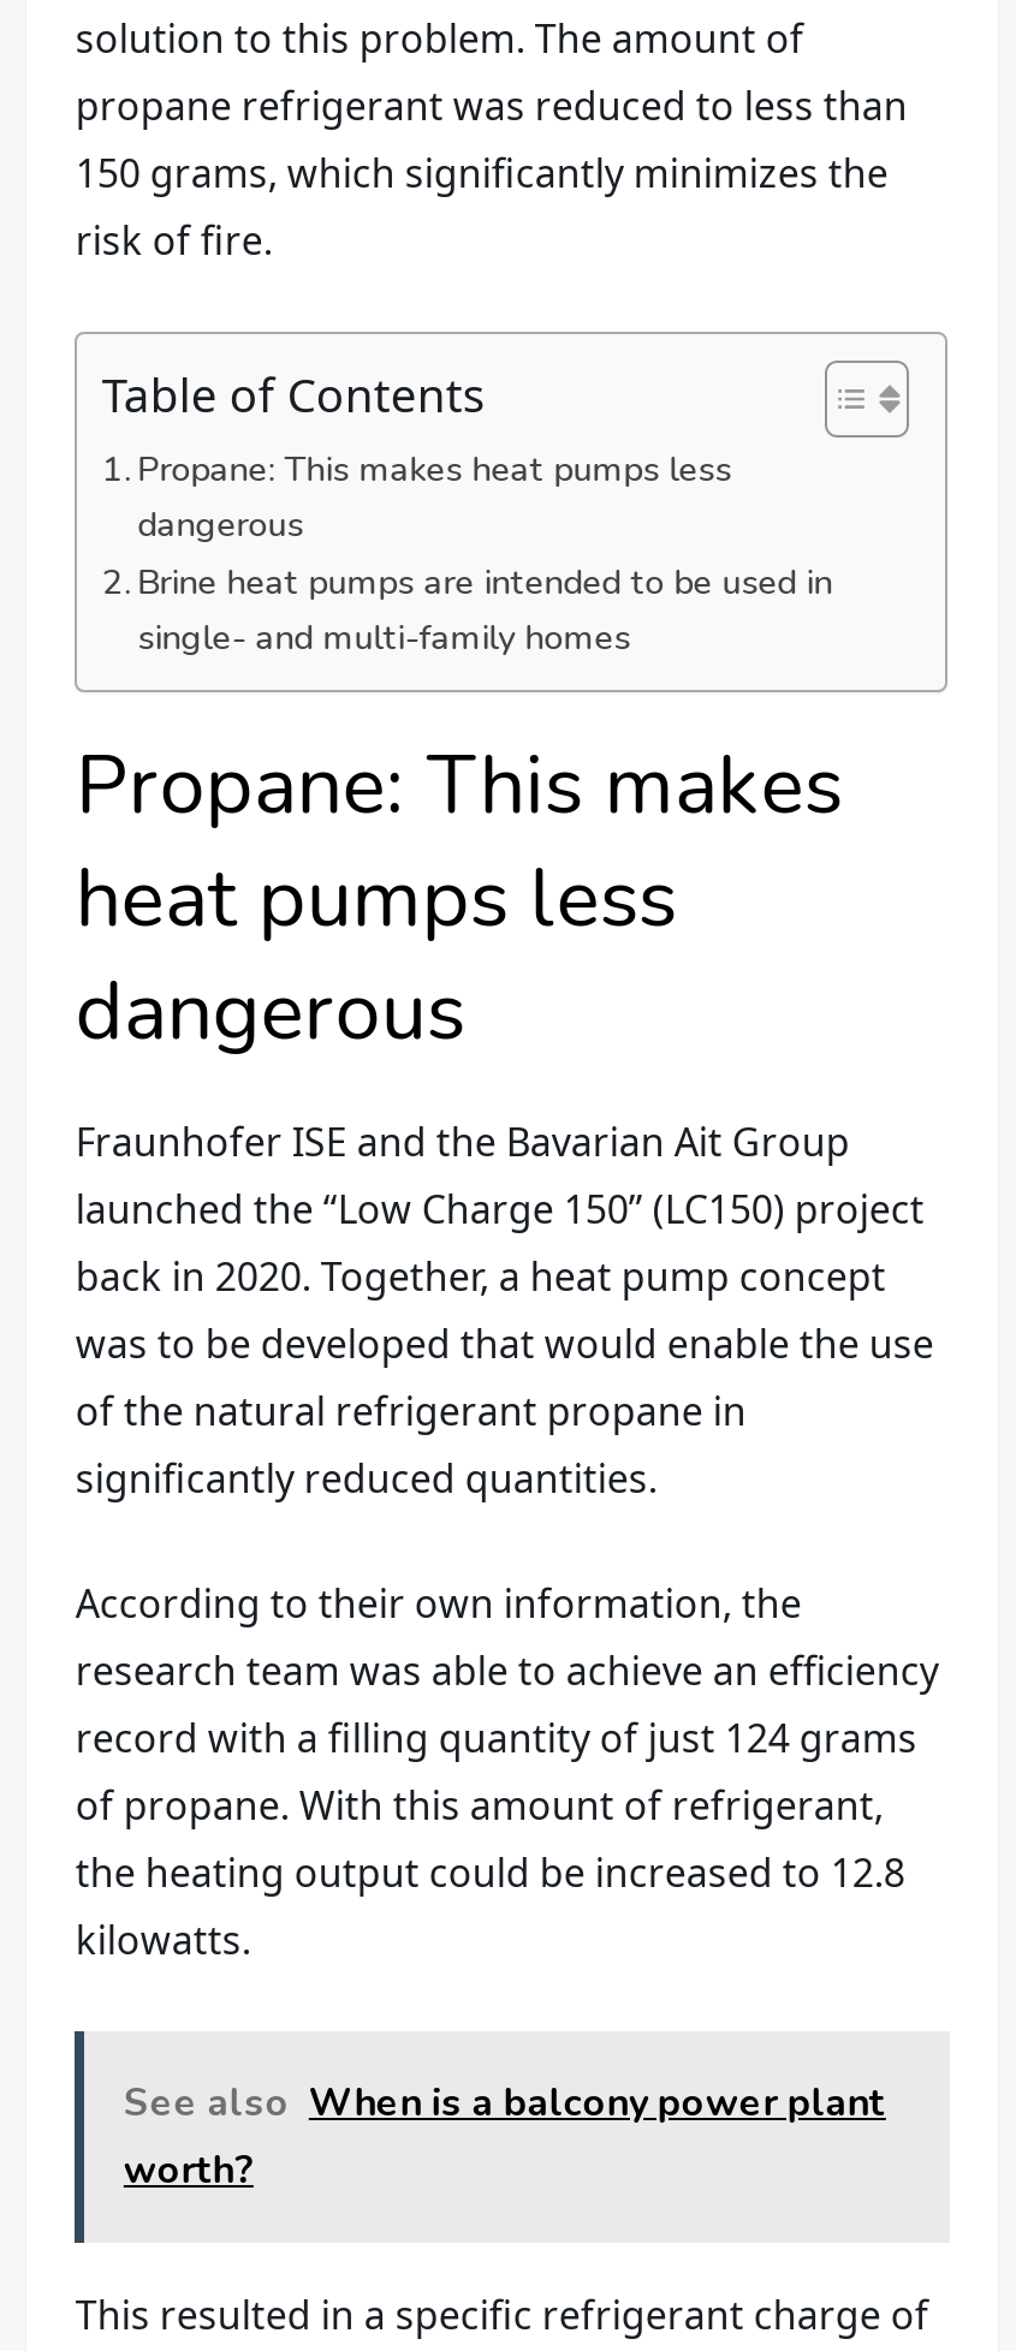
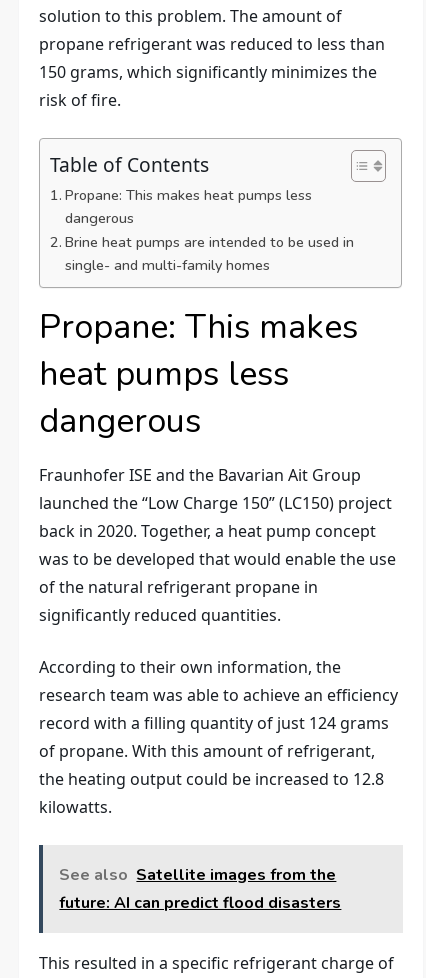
[124,2078,886,2198] See also When is a balcony power plant | worth? -> [59,864,341,914] See also Satellite images from the | future: AI can predict flood disasters

